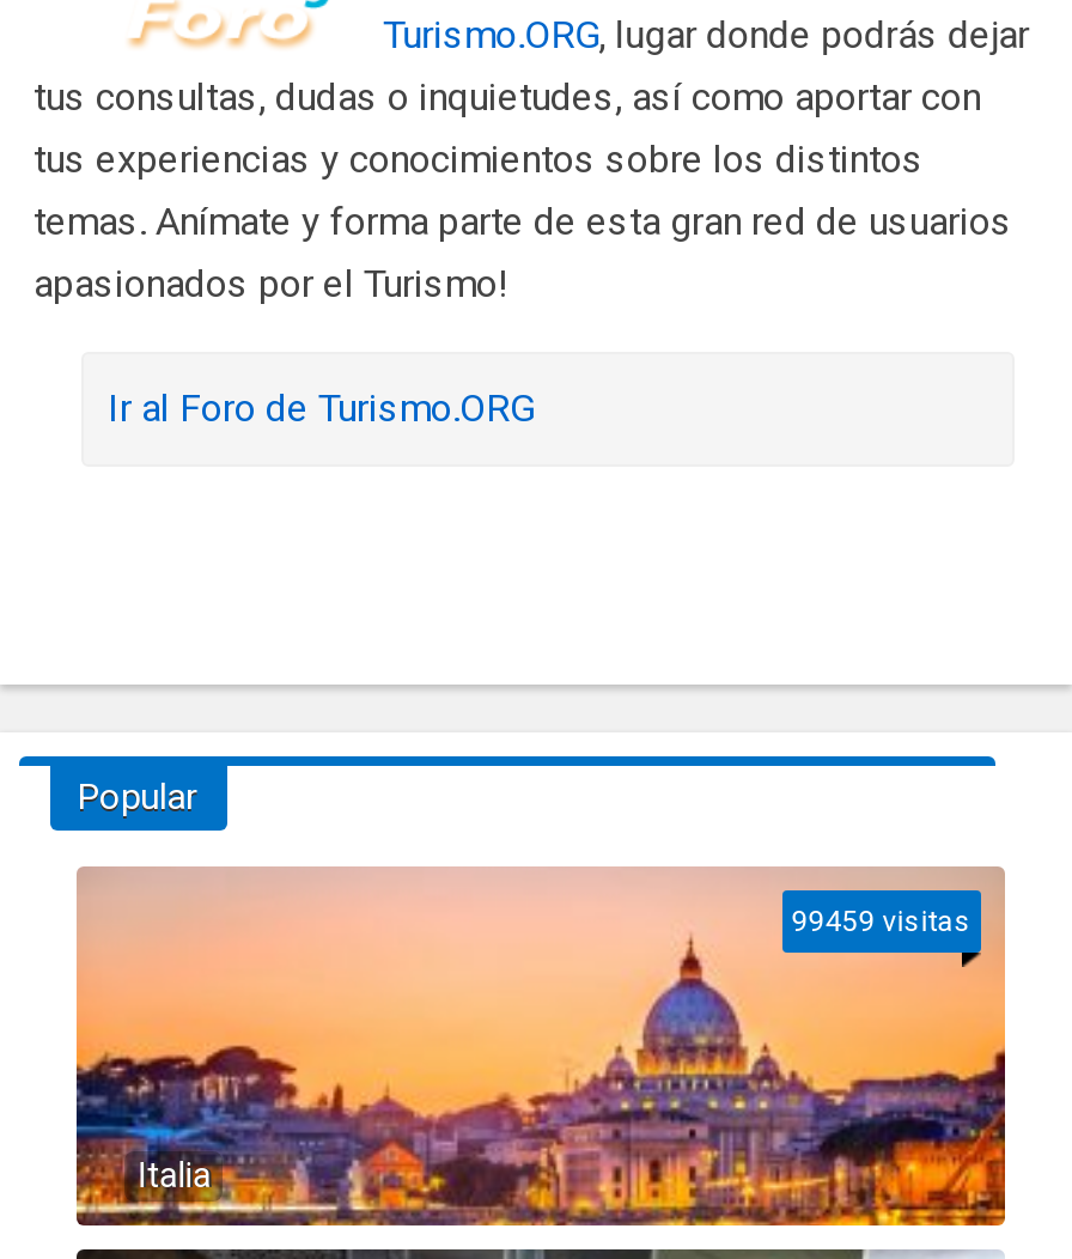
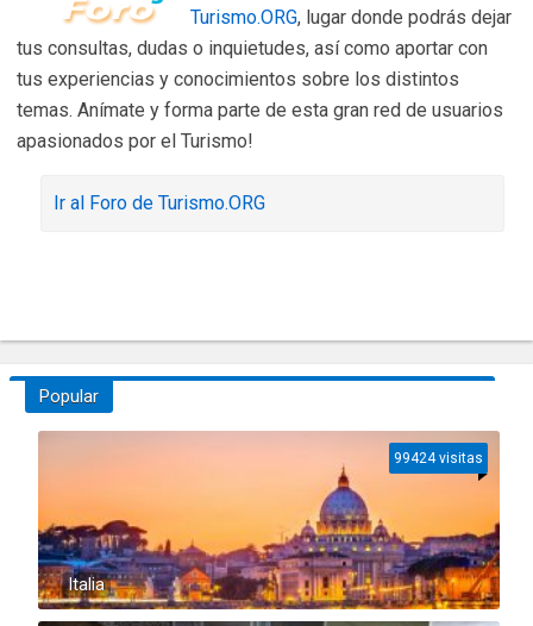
[792,905,971,938] 99459 visitas -> [394,450,483,467] 99424 visitas

